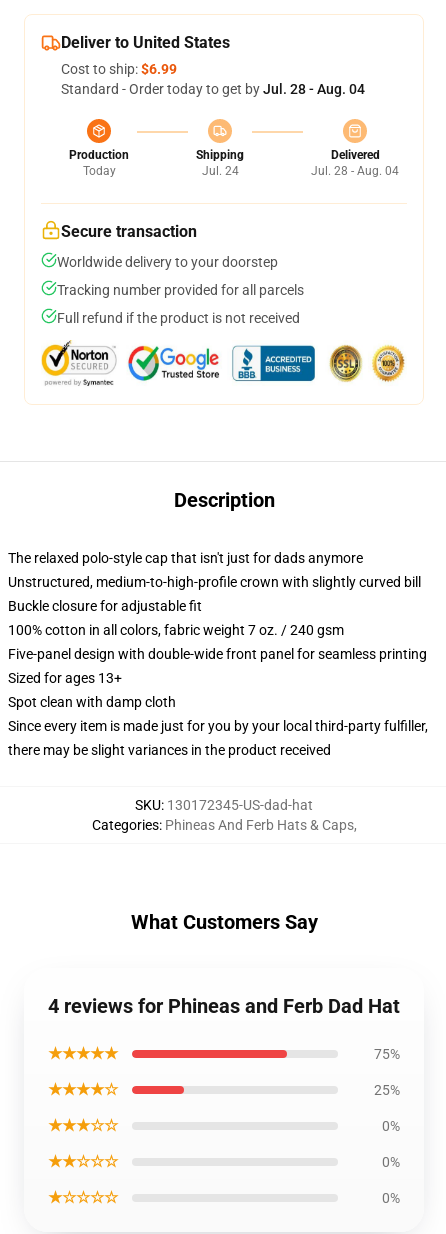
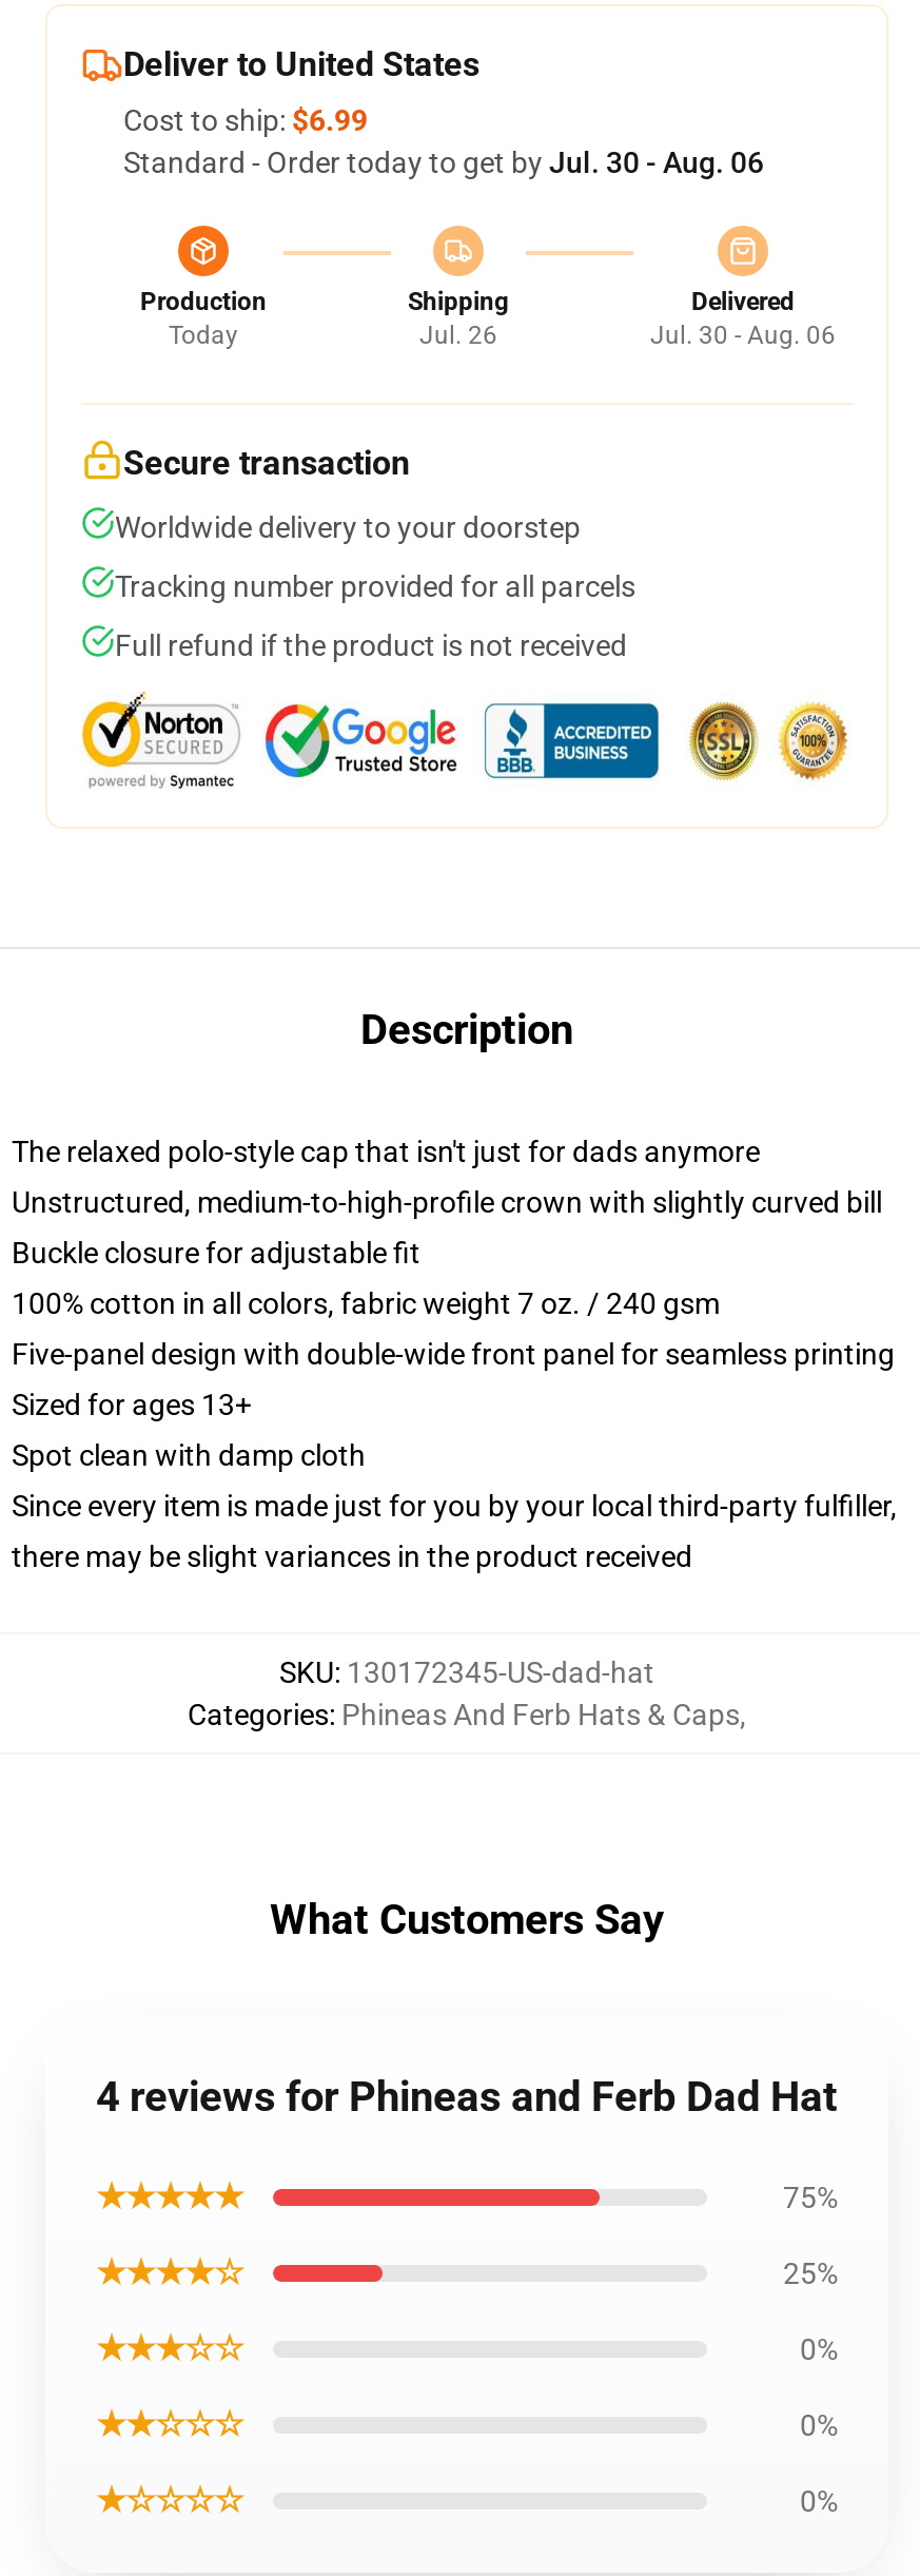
[61,81,365,97] Standard - Order today to get by Jul. 28 - Aug. 04 -> [123,146,764,179] Standard - Order today to get by Jul. 30 - Aug. 06
[201,164,238,178] Jul. 24 -> [419,321,497,350] Jul. 26
[311,164,399,178] Jul. 28 - Aug. 04 -> [650,321,836,350] Jul. 30 - Aug. 06

